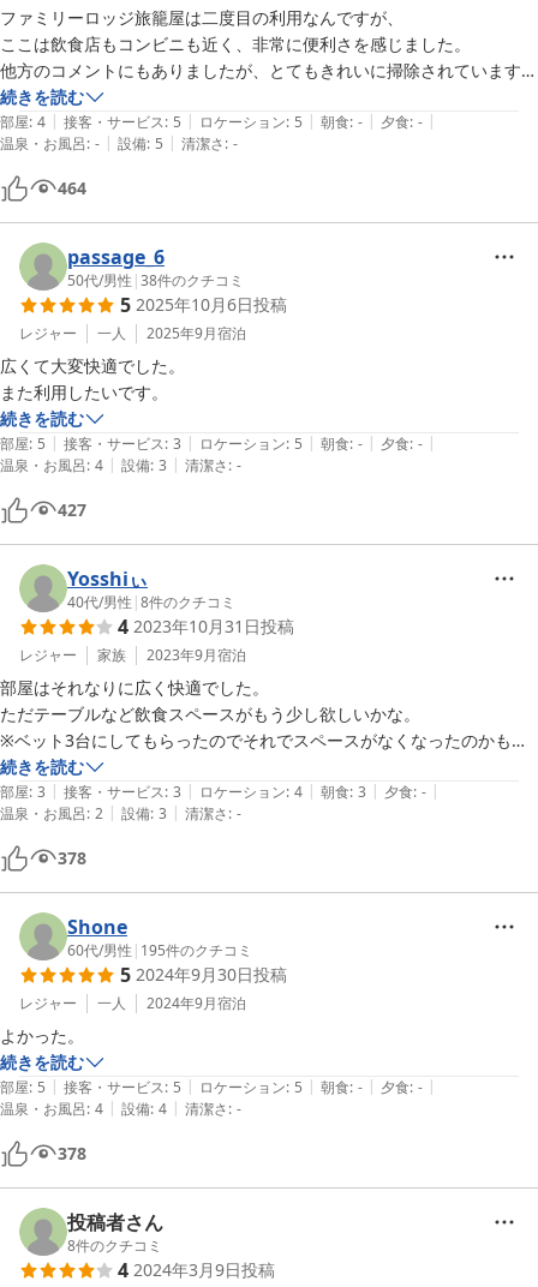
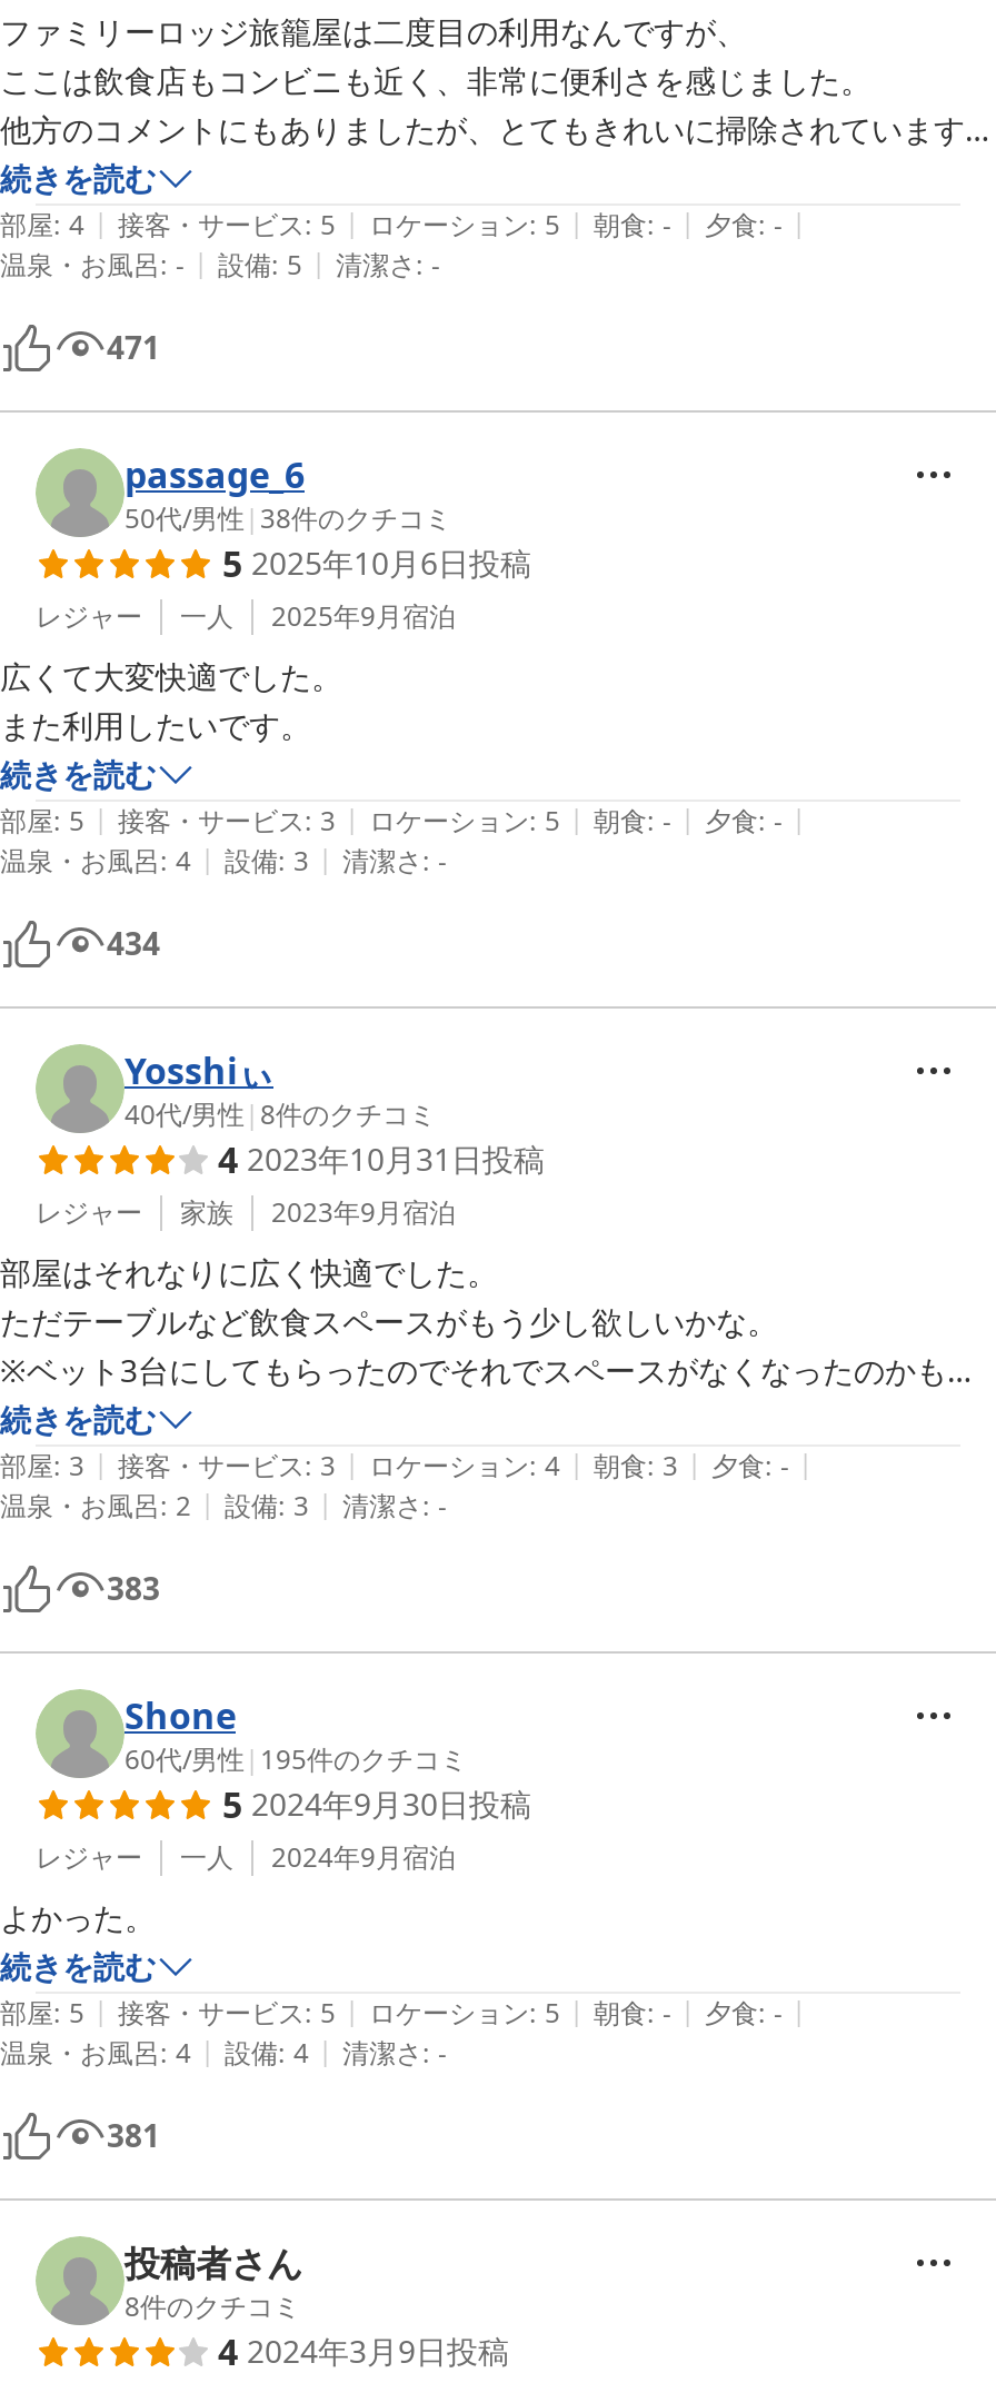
[58,176,86,199] 464 -> [107,326,160,368] 471
[58,498,86,521] 427 -> [107,922,160,964] 434
[58,846,86,869] 378 -> [107,1567,160,1609] 383
[58,1142,86,1165] 378 -> [107,2114,160,2156] 381

